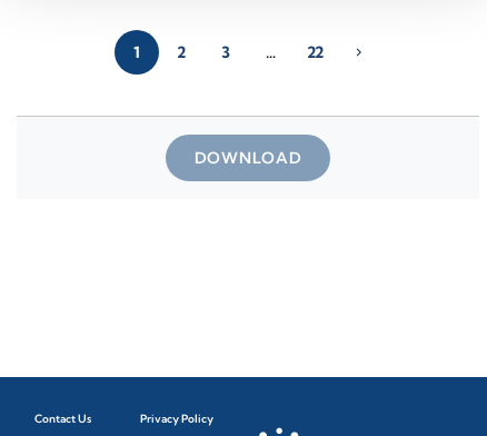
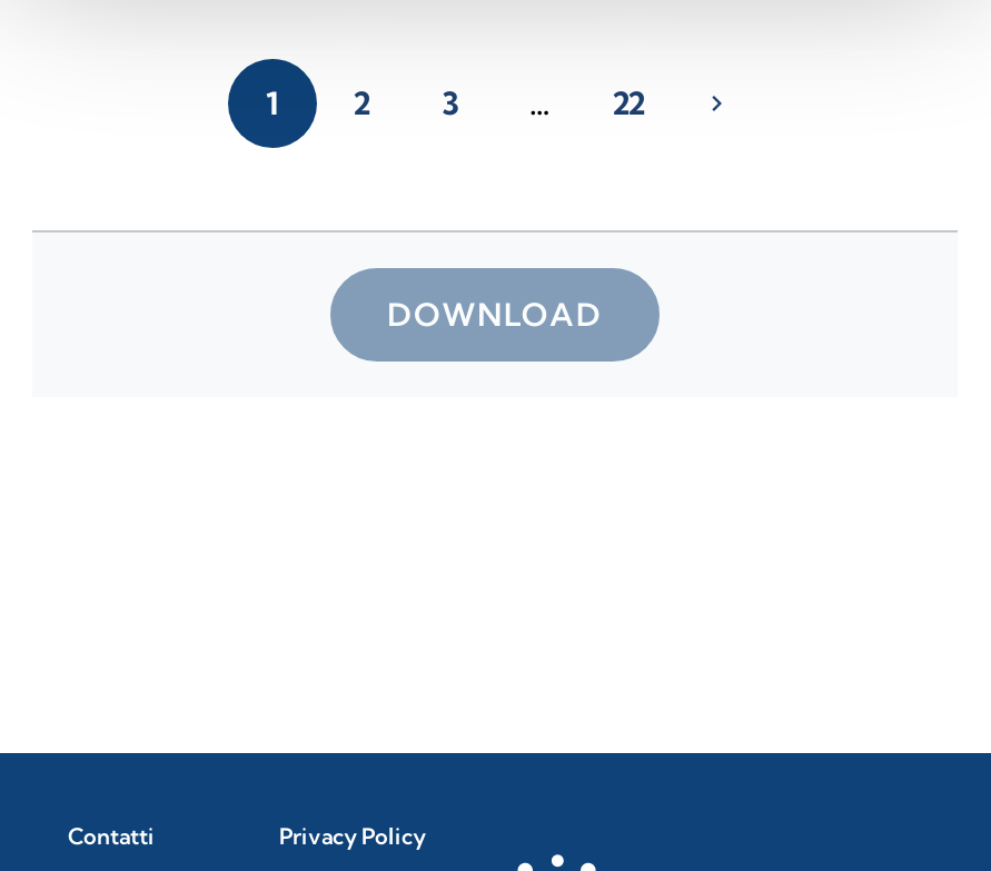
[34,412,91,426] Contact Us -> [68,822,155,851] Contatti

